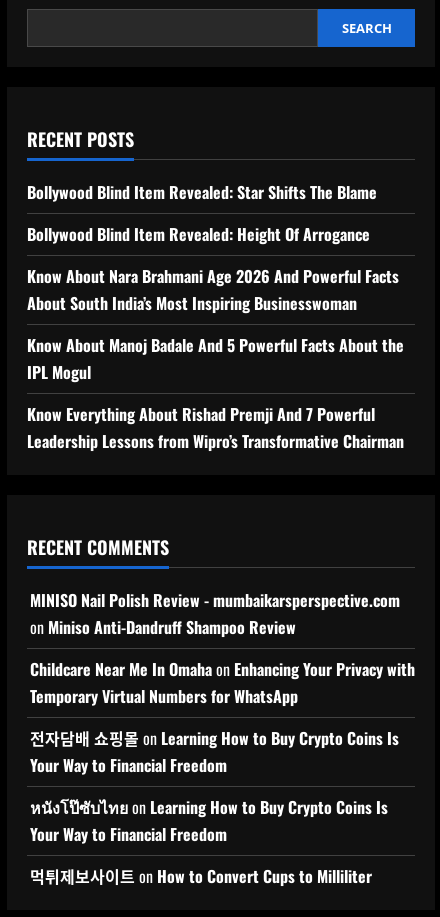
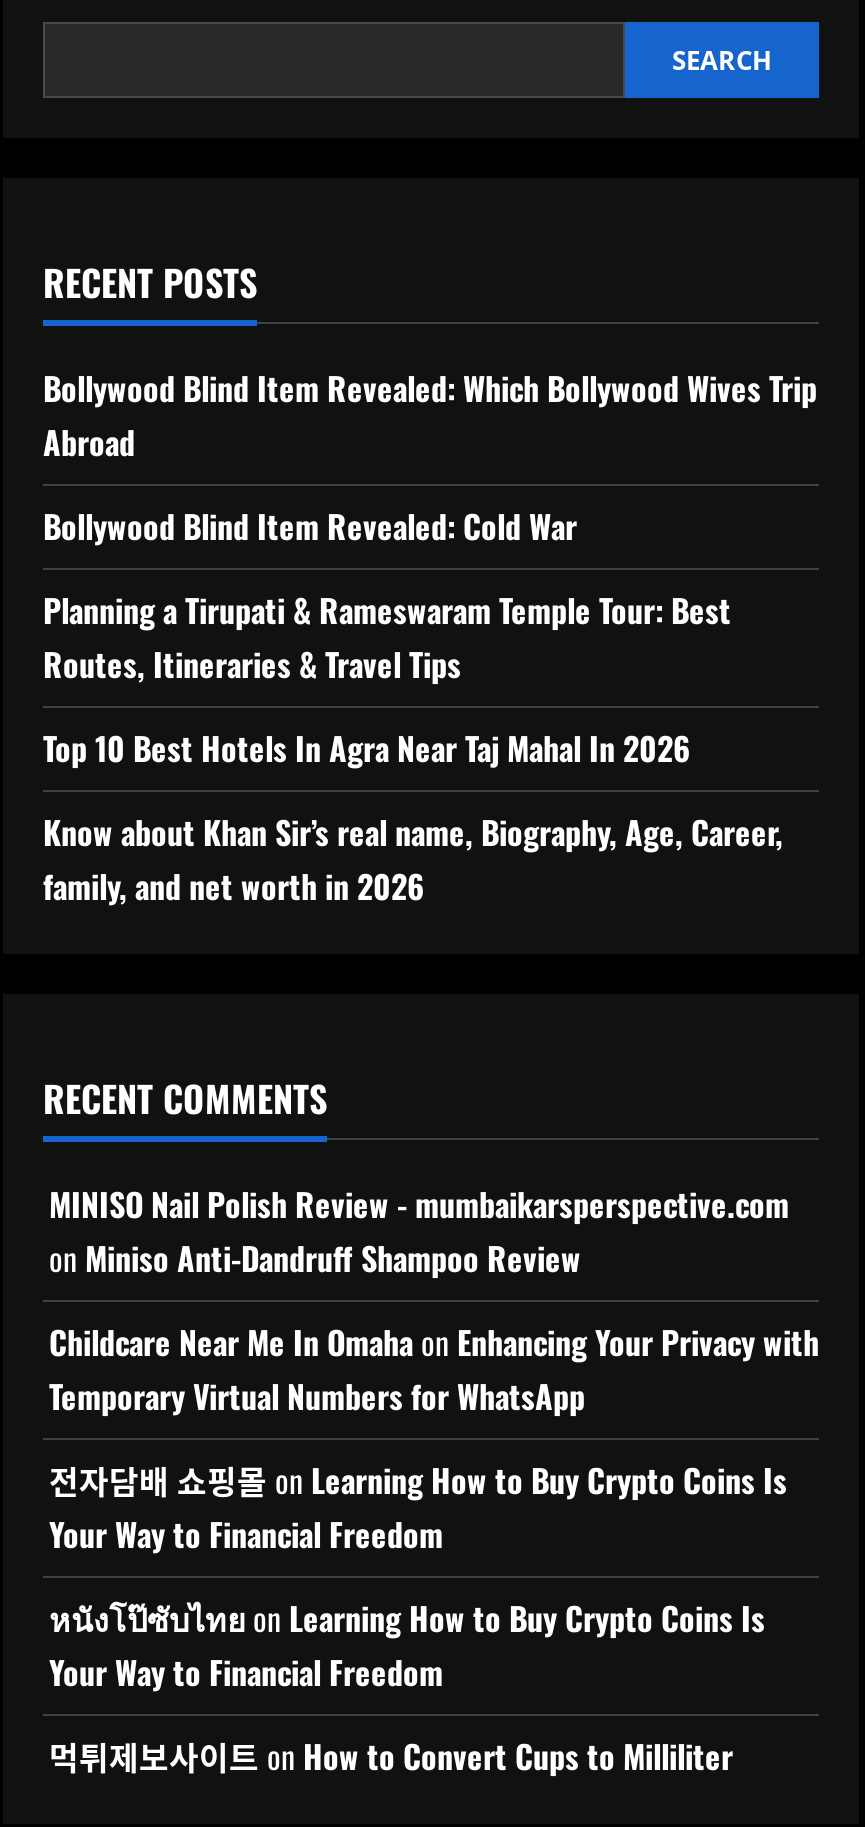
[27,180,377,204] Bollywood Blind Item Revealed: Star Shifts The Blame -> [43,364,817,466] Bollywood Blind Item Revealed: Which Bollywood Wives Trip | Abroad
[27,222,370,246] Bollywood Blind Item Revealed: Height Of Arrogance -> [43,502,577,550] Bollywood Blind Item Revealed: Cold War
[27,264,399,315] Know About Nara Brahmani Age 2026 And Powerful Facts | About South India’s Most Inspiring Businesswoman -> [43,586,731,688] Planning a Tirupati & Rameswaram Temple Tour: Best | Routes, Itineraries & Travel Tips
[27,333,404,384] Know About Manoj Badale And 5 Powerful Facts About the | IPL Mogul -> [43,724,691,772] Top 10 Best Hotels In Agra Near Taj Mahal In 2026
[27,402,404,453] Know Everything About Rishad Premji And 7 Powerful | Leadership Lessons from Wipro’s Transformative Chairman -> [43,808,783,910] Know about Khan Sir’s real name, Biography, Age, Career, | family, and net worth in 2026

